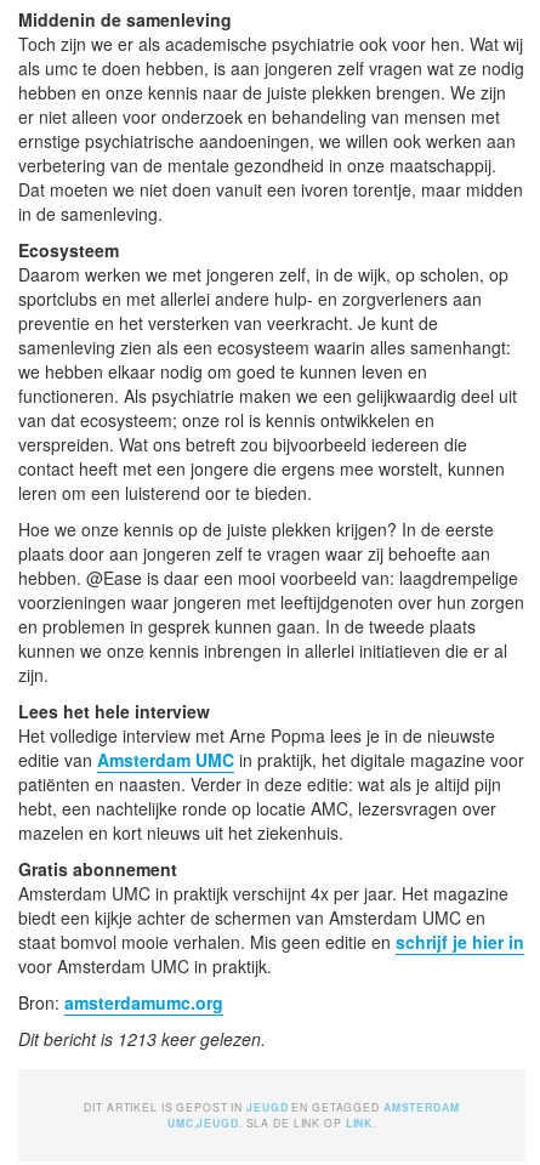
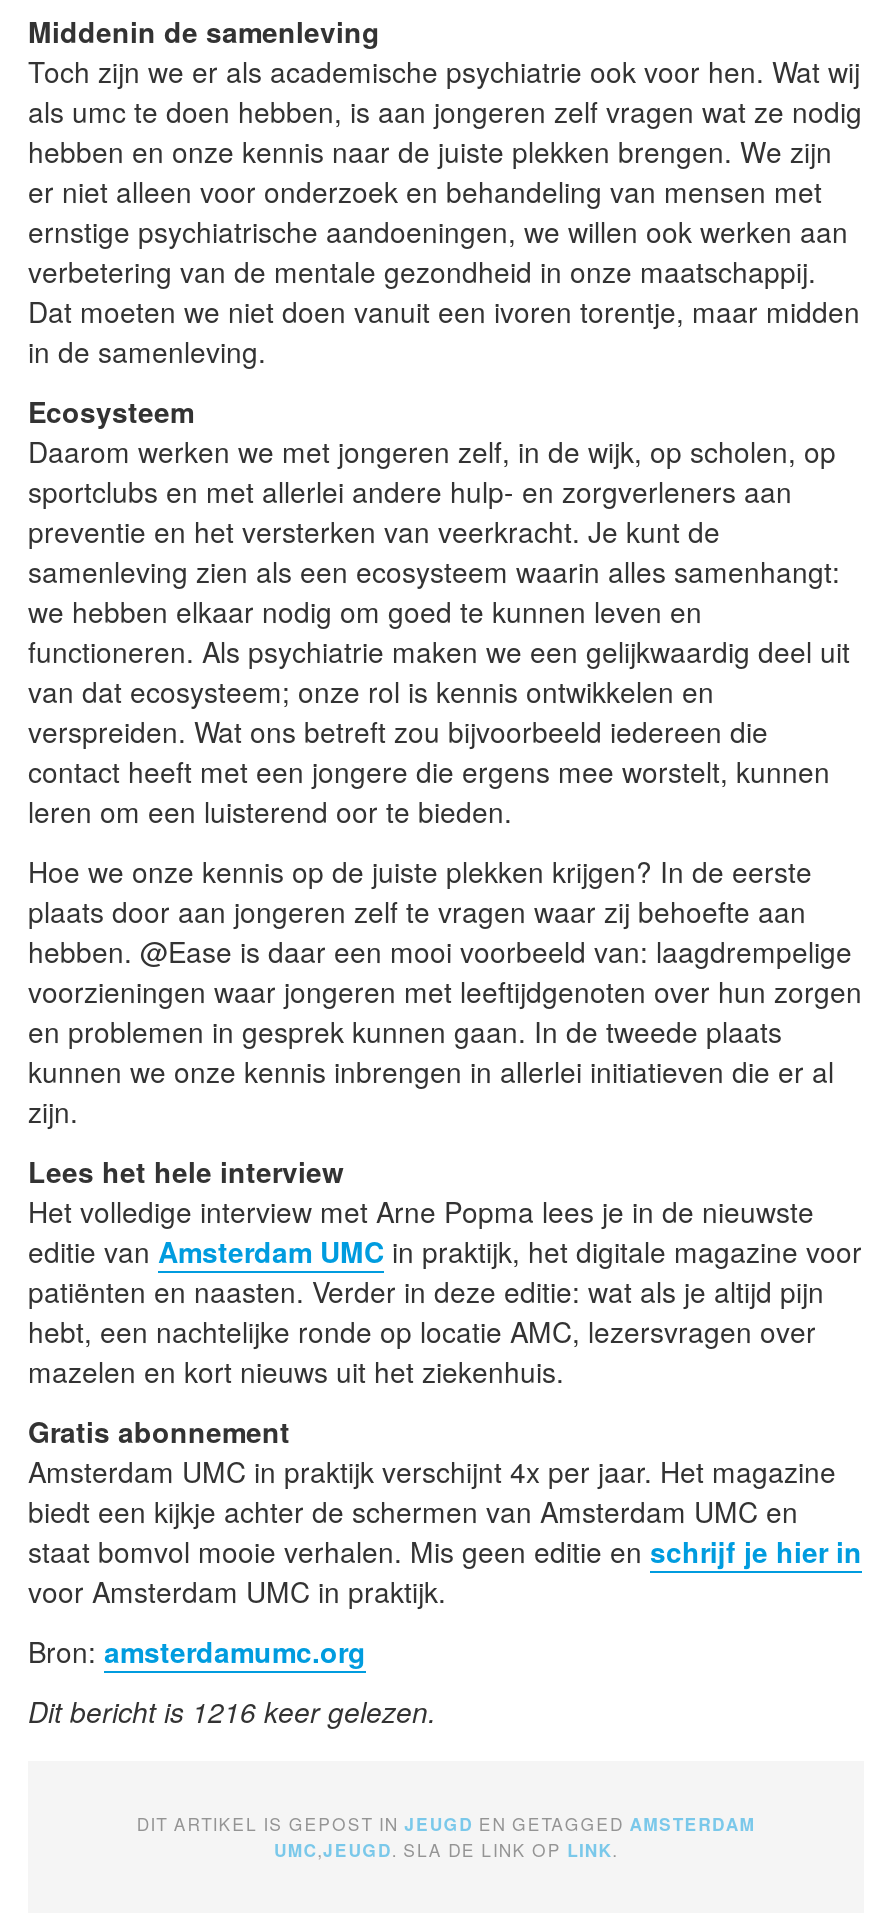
[18,1026,266,1050] Dit bericht is 1213 keer gelezen. -> [28,1690,436,1730] Dit bericht is 1216 keer gelezen.

